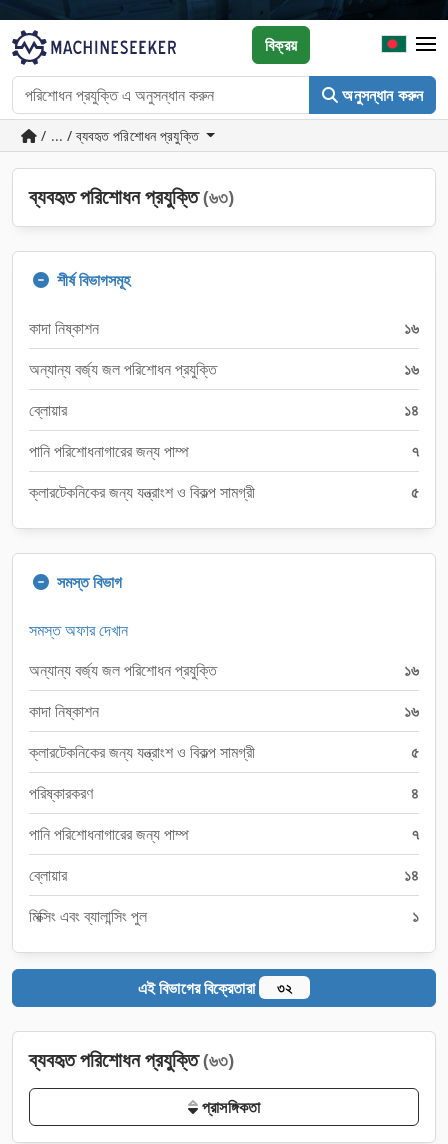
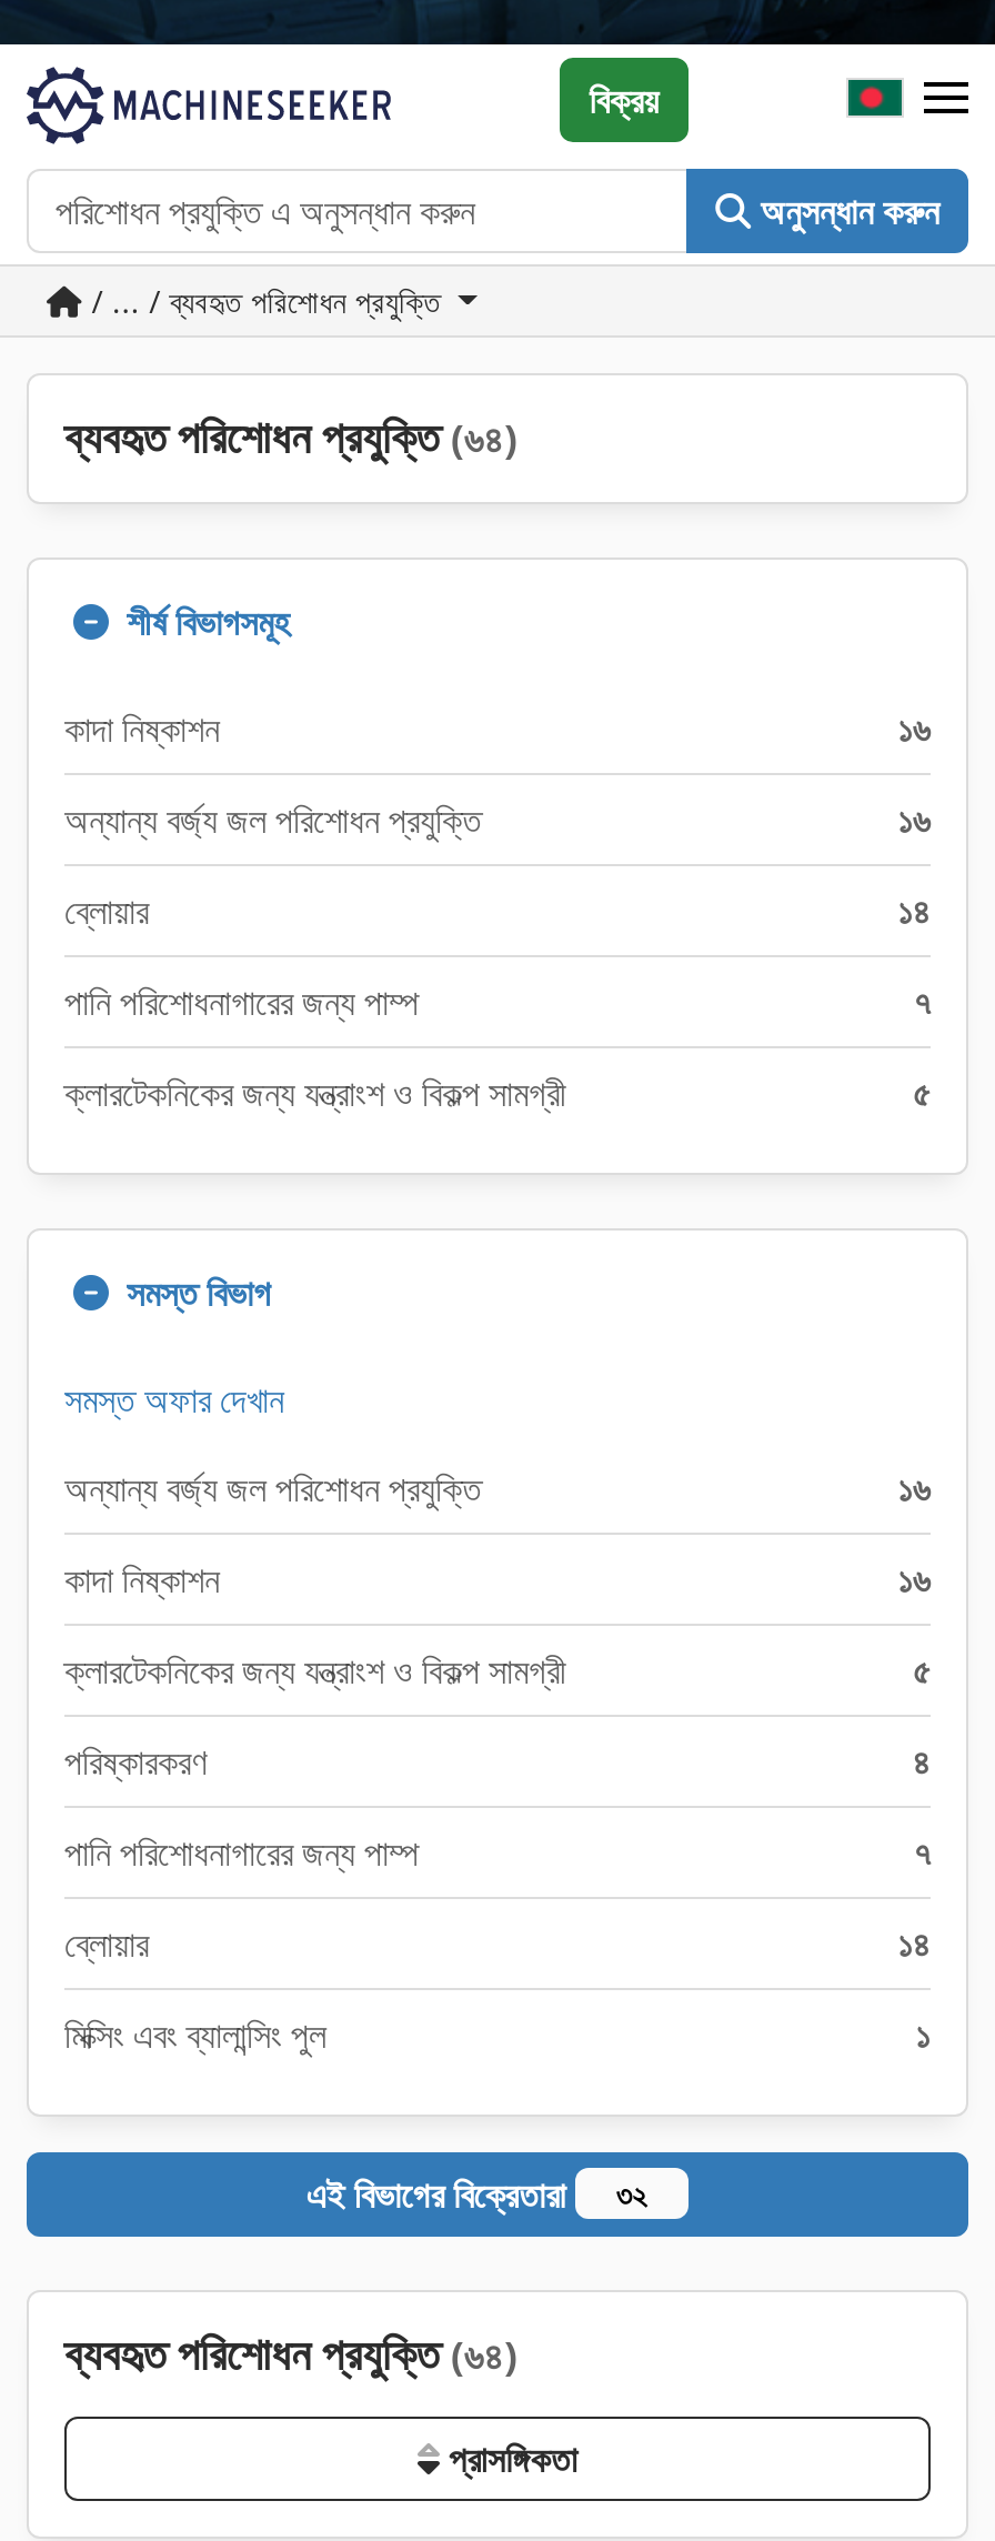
[29,183,234,210] ব্যবহৃত পরিশোধন প্রযুক্তি(৬৩) -> [64,406,517,466] ব্যবহৃত পরিশোধন প্রযুক্তি(৬৪)
[29,1046,234,1073] ব্যবহৃত পরিশোধন প্রযুক্তি(৬৩) -> [64,2323,517,2383] ব্যবহৃত পরিশোধন প্রযুক্তি(৬৪)

